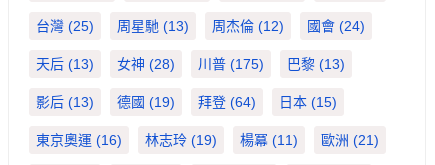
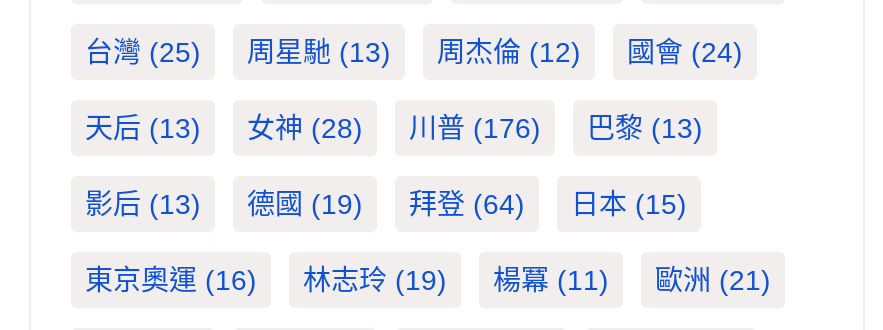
[36,56,345,72] 天后(13) 女神(28) 川普(175) 巴黎(13) -> [85,111,703,143] 天后(13) 女神(28) 川普(176) 巴黎(13)

